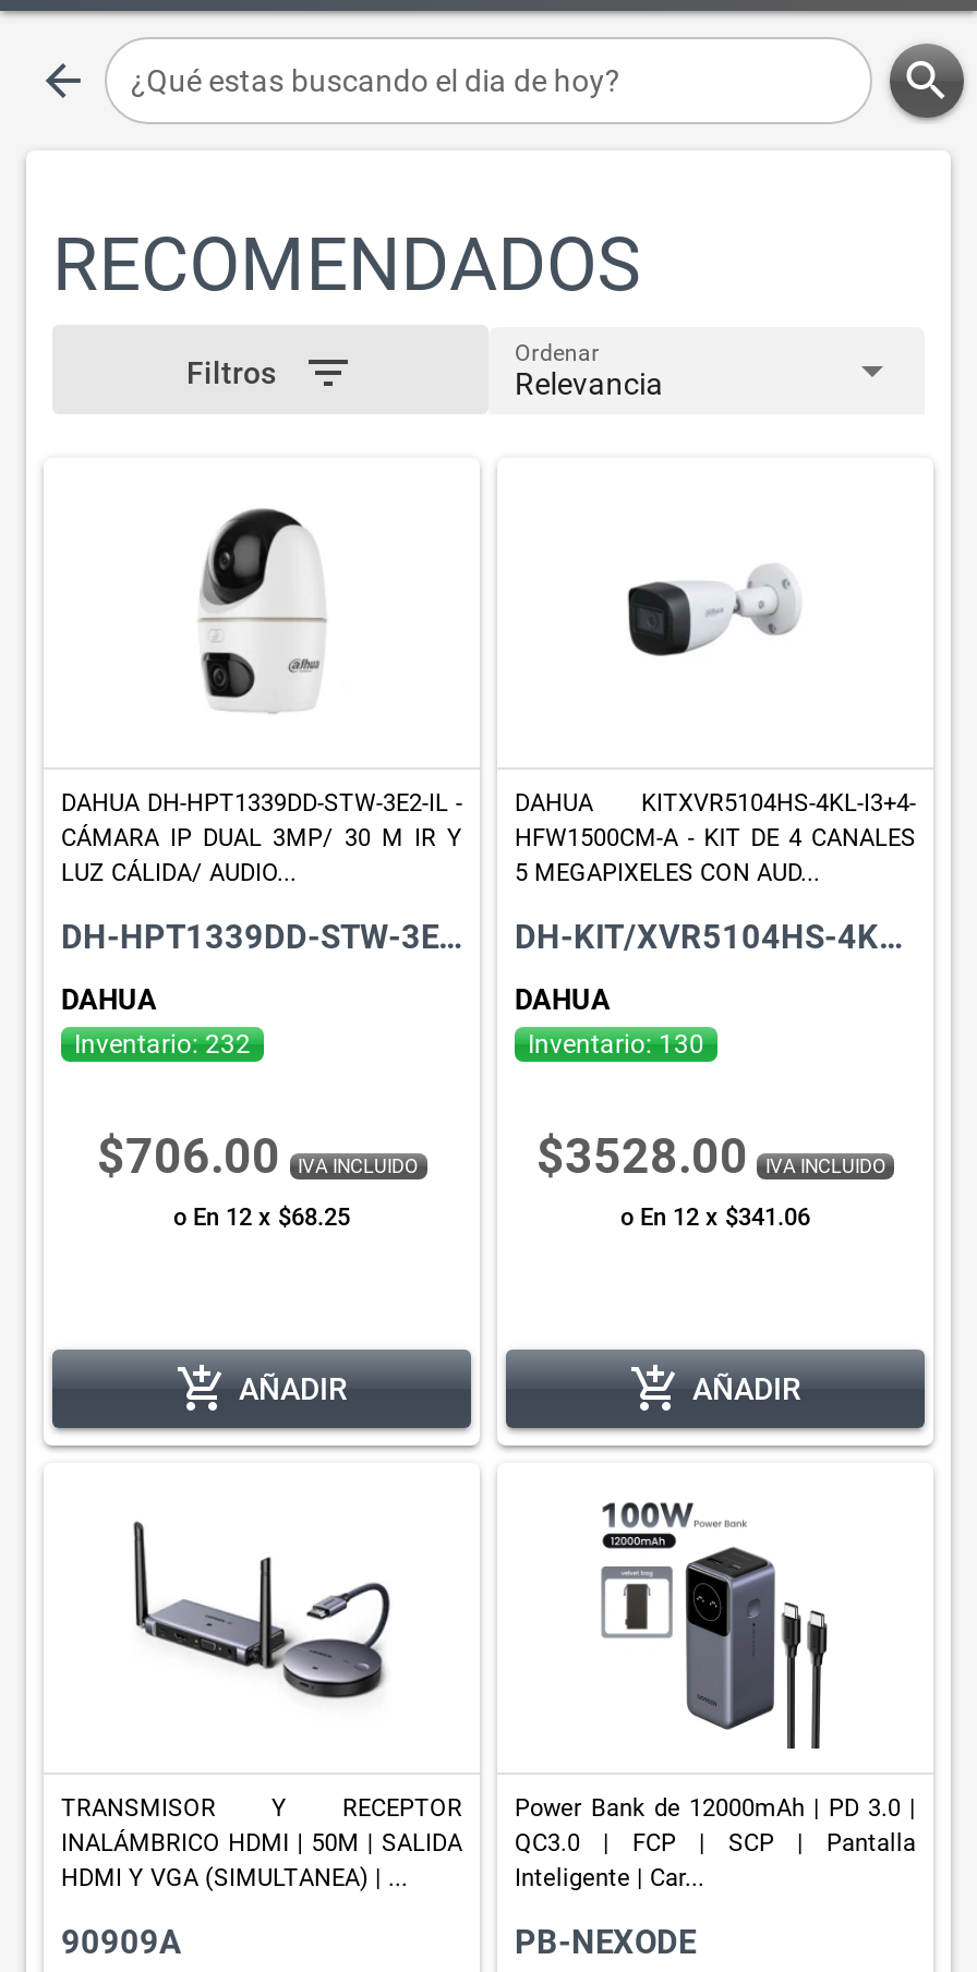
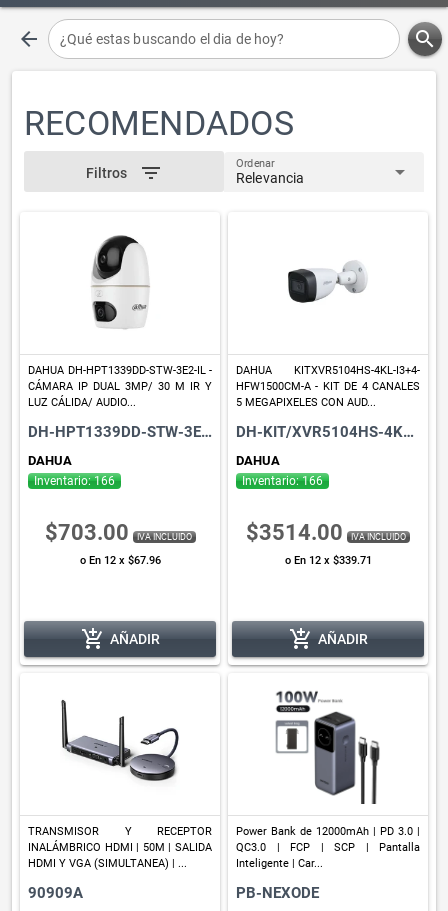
[74,1029,251,1060] Inventario: 232 -> [34,474,115,488] Inventario: 166
[528,1029,704,1060] Inventario: 130 -> [242,474,323,488] Inventario: 166
[97,1129,418,1184] $706.00 IVA INCLUIDO -> [44,520,191,545] $703.00 IVA INCLUIDO
[536,1129,885,1184] $3528.00 IVA INCLUIDO -> [246,520,406,545] $3514.00 IVA INCLUIDO
[173,1203,350,1232] o En 12 x $68.25 -> [79,554,160,567] o En 12 x $67.96
[620,1203,810,1232] o En 12 x $341.06 -> [284,554,371,567] o En 12 x $339.71

